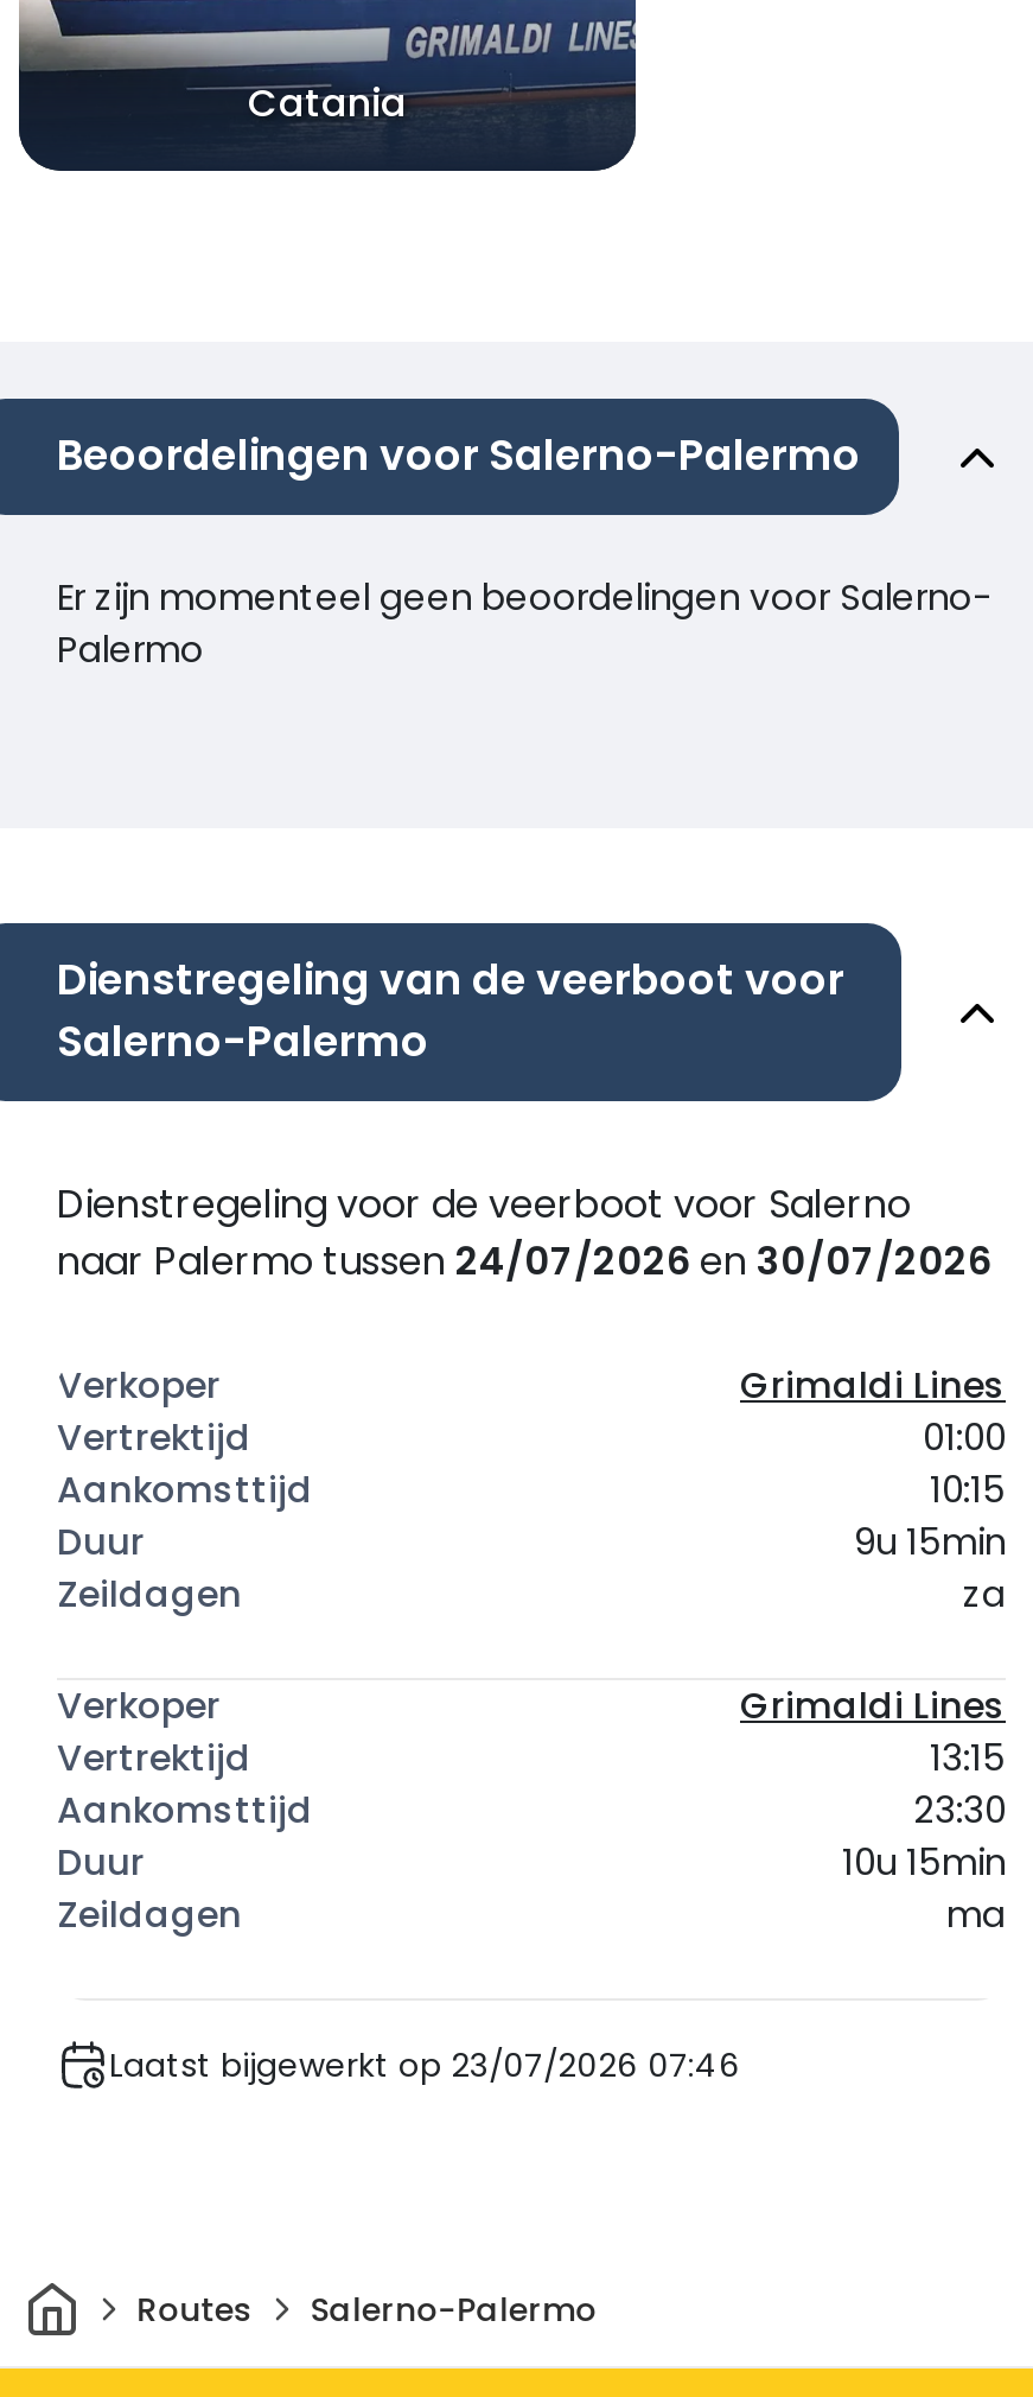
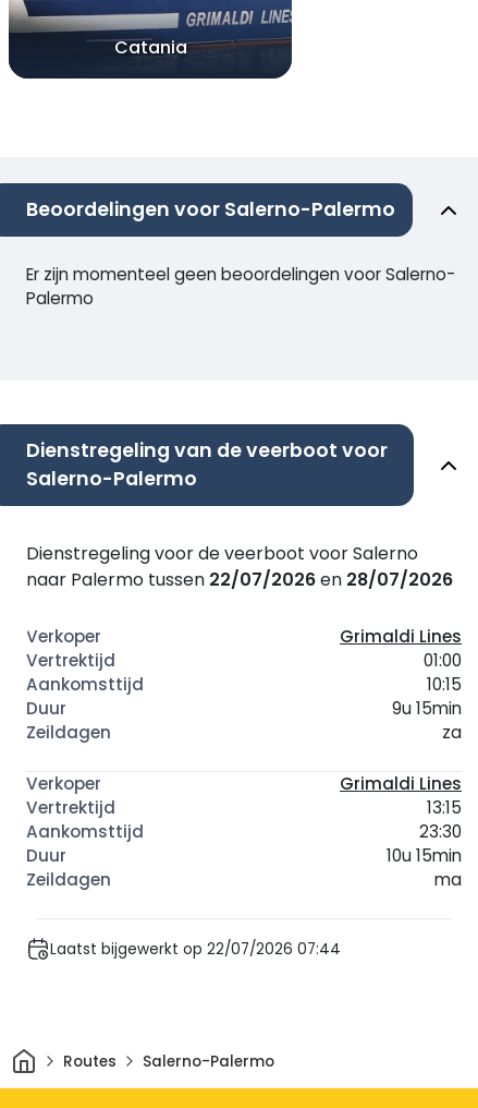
[57,1235,991,1290] naar Palermo tussen 24/07/2026 en 30/07/2026 -> [26,568,453,593] naar Palermo tussen 22/07/2026 en 28/07/2026
[109,2043,740,2088] Laatst bijgewerkt op 23/07/2026 07:46 -> [50,939,341,959] Laatst bijgewerkt op 22/07/2026 07:44

